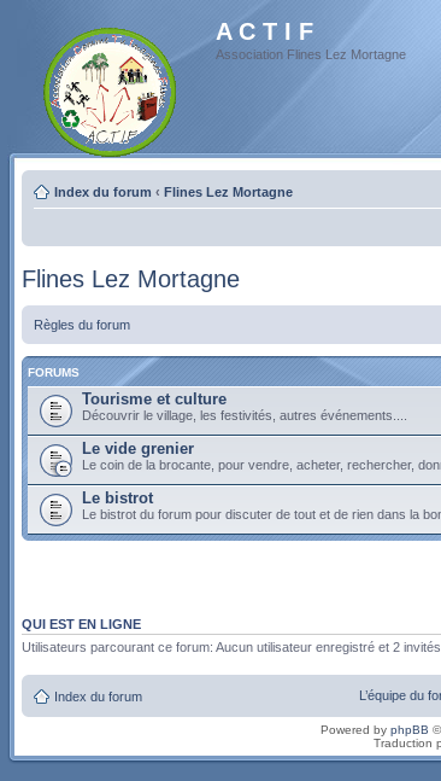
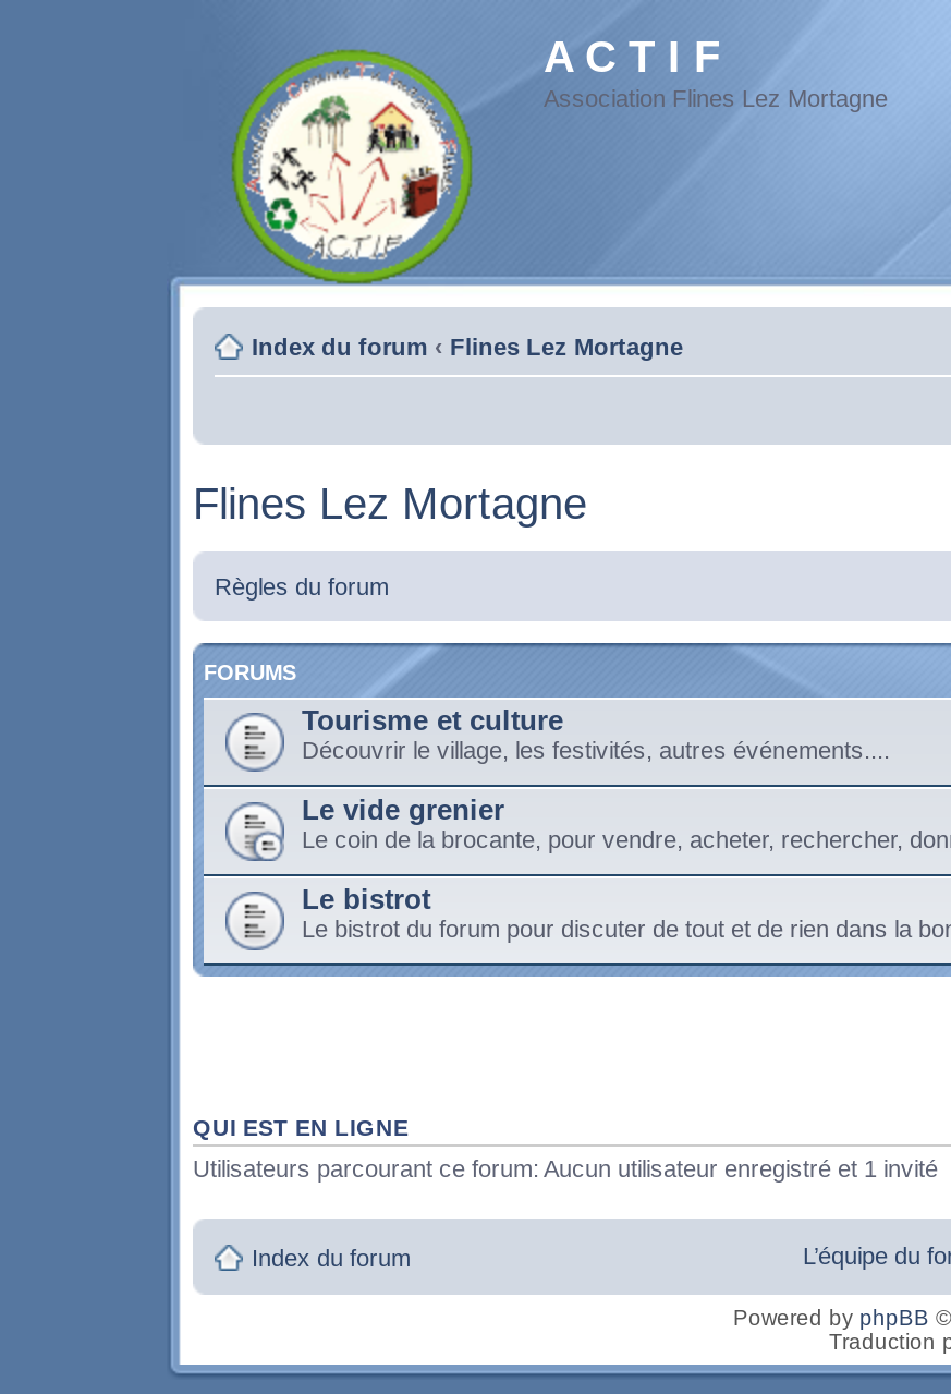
[22,639,441,654] Utilisateurs parcourant ce forum: Aucun utilisateur enregistré et 2 invités -> [193,1154,938,1180] Utilisateurs parcourant ce forum: Aucun utilisateur enregistré et 1 invité

